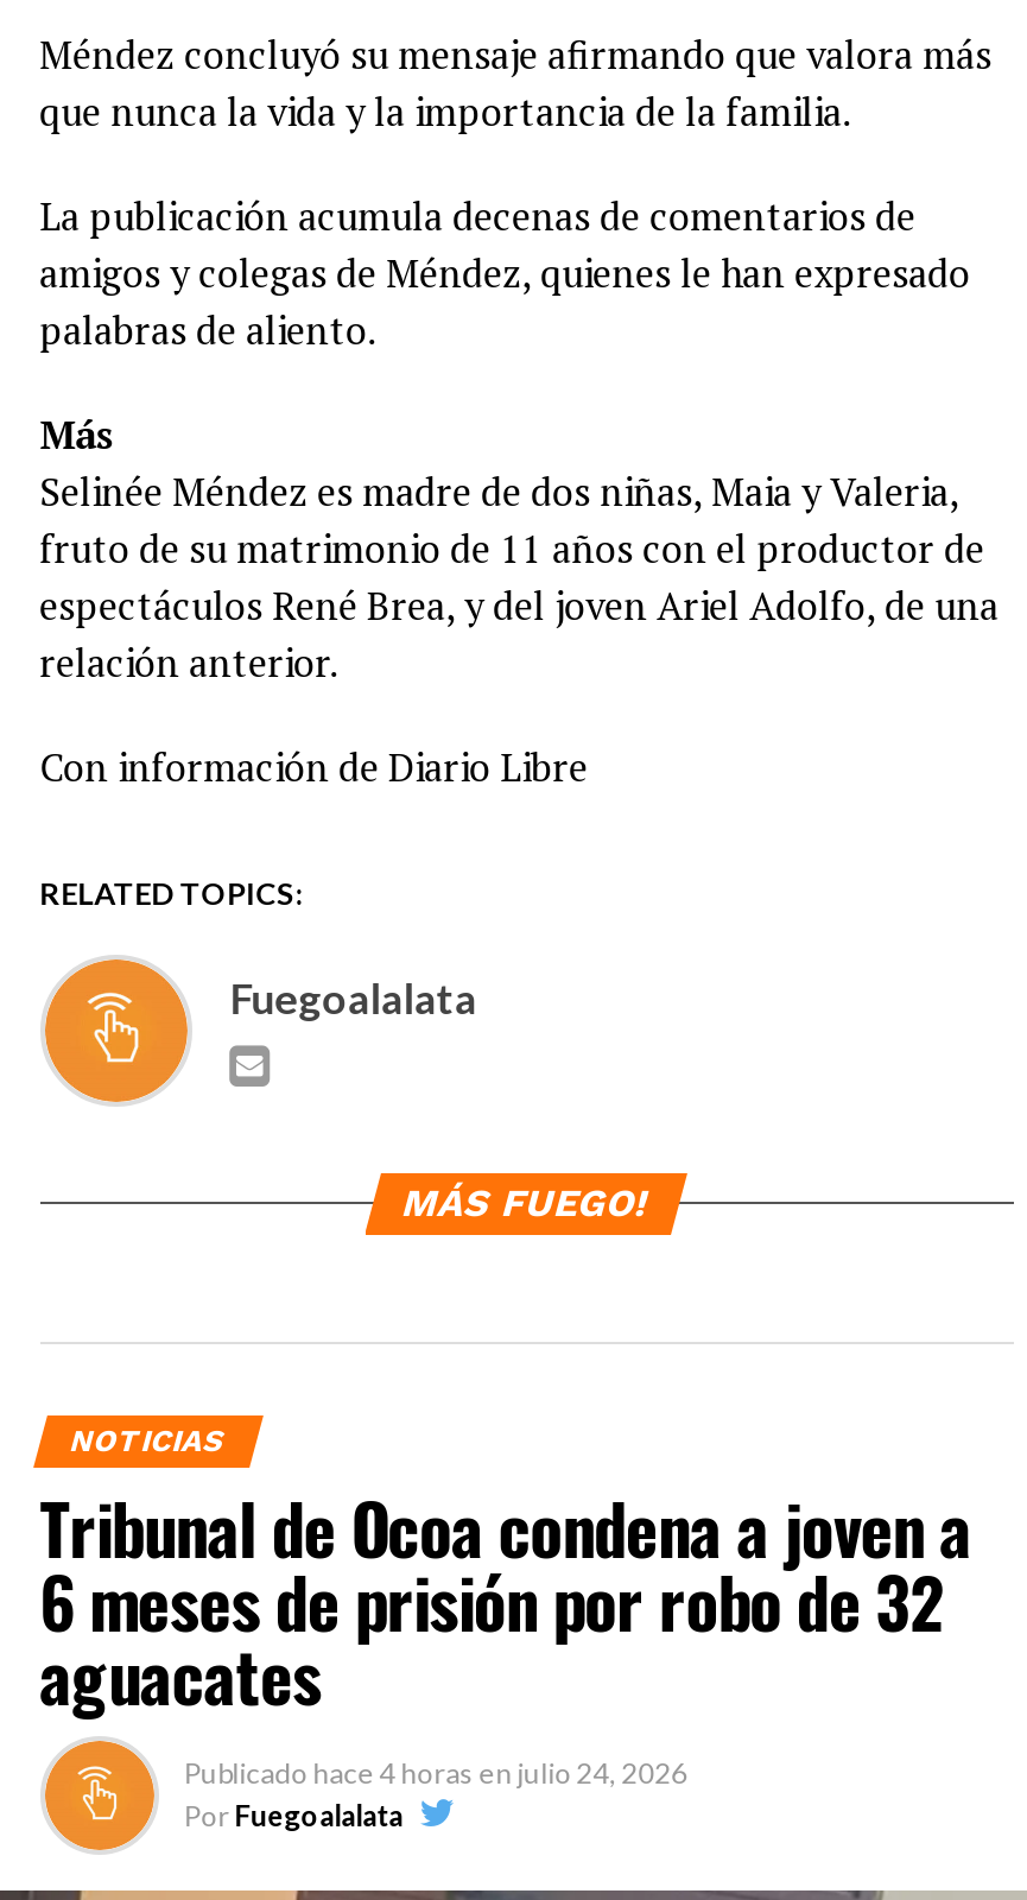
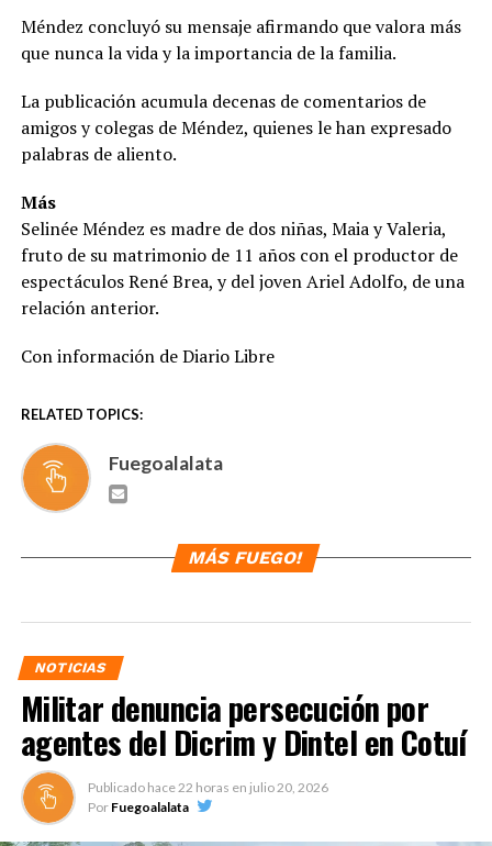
[40,1478,971,1791] Tribunal de Ocoa condena a joven a | 6 meses de prisión por robo de 32 | aguacates | Publicado hace 4 horas en julio 24, 2026 -> [21,685,467,796] Militar denuncia persecución por | agentes del Dicrim y Dintel en Cotuí | Publicado hace 22 horas en julio 20, 2026

